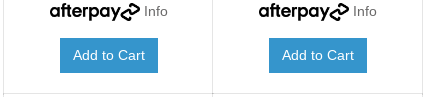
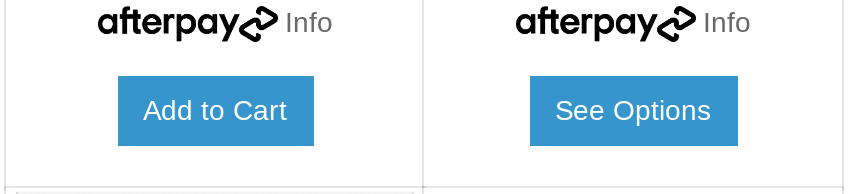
[281,47,353,63] Add to Cart -> [555,94,711,126] See Options

